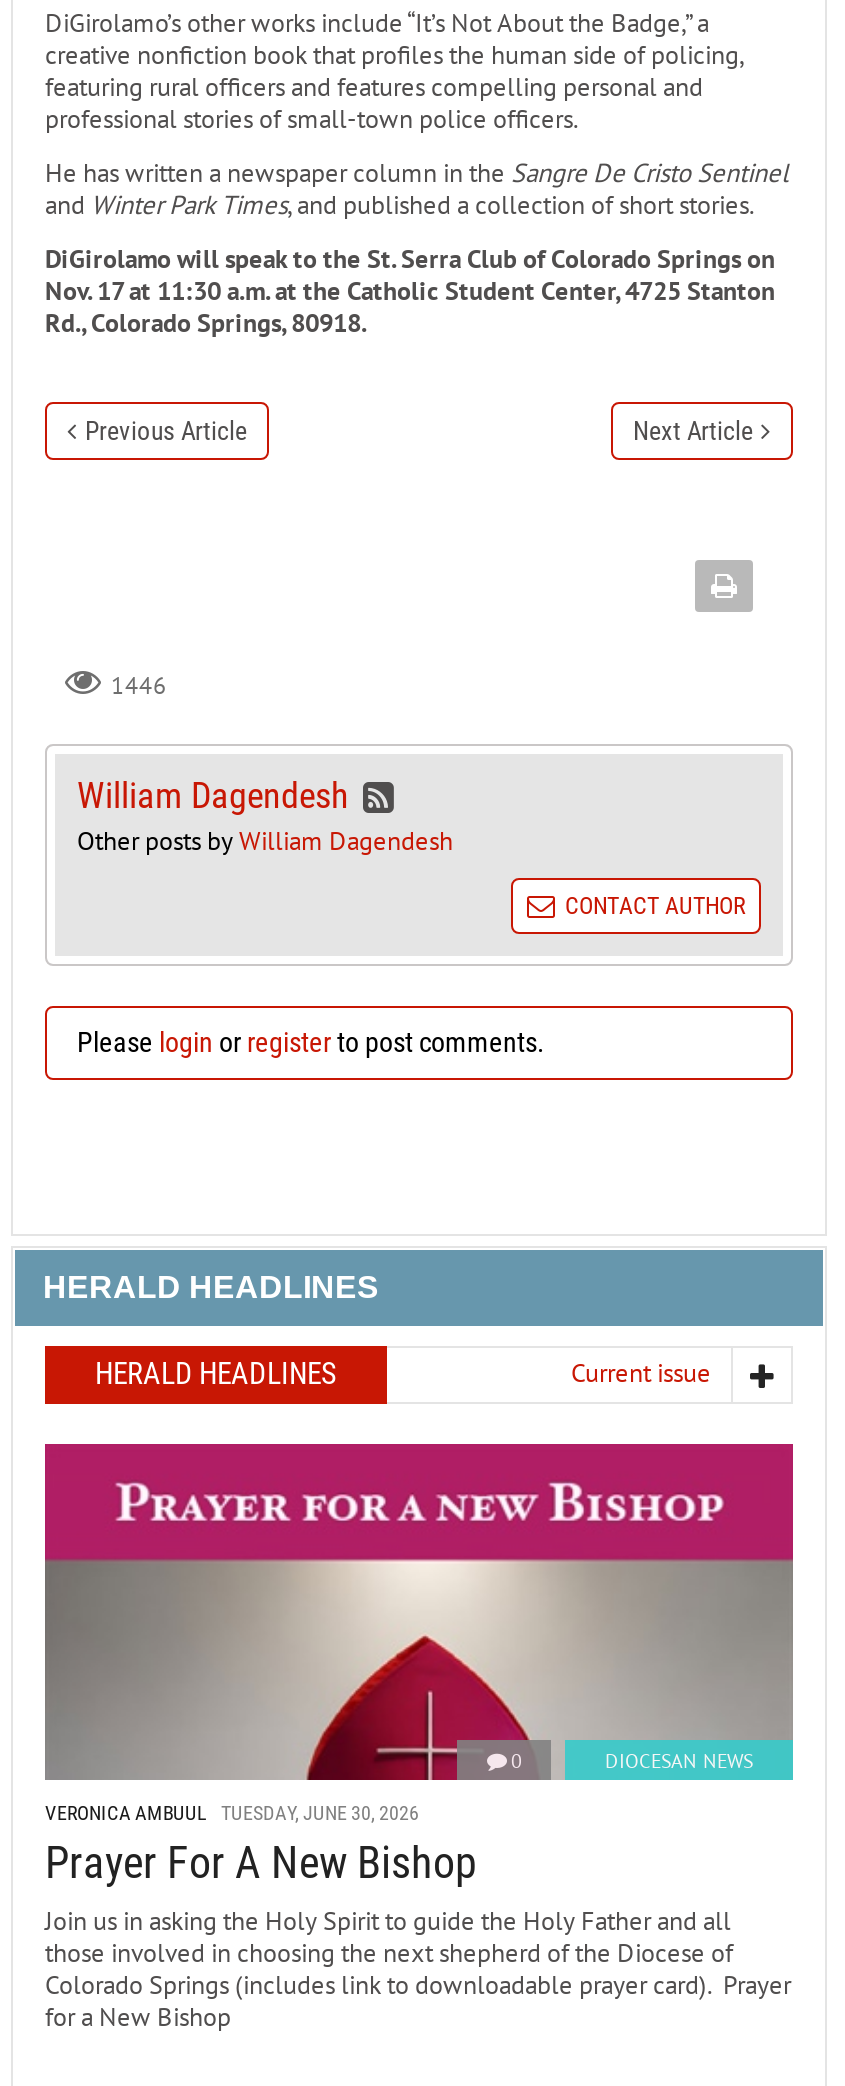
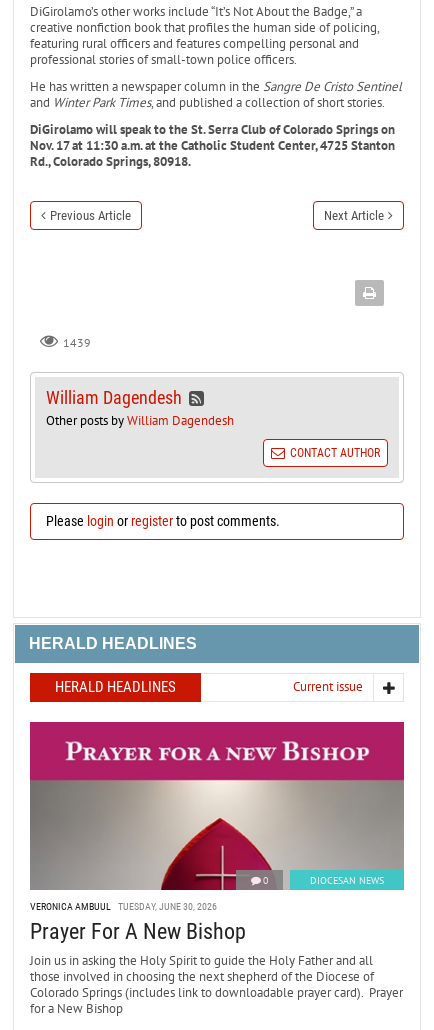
[111,670,167,700] 1446 -> [63,335,91,350] 1439

